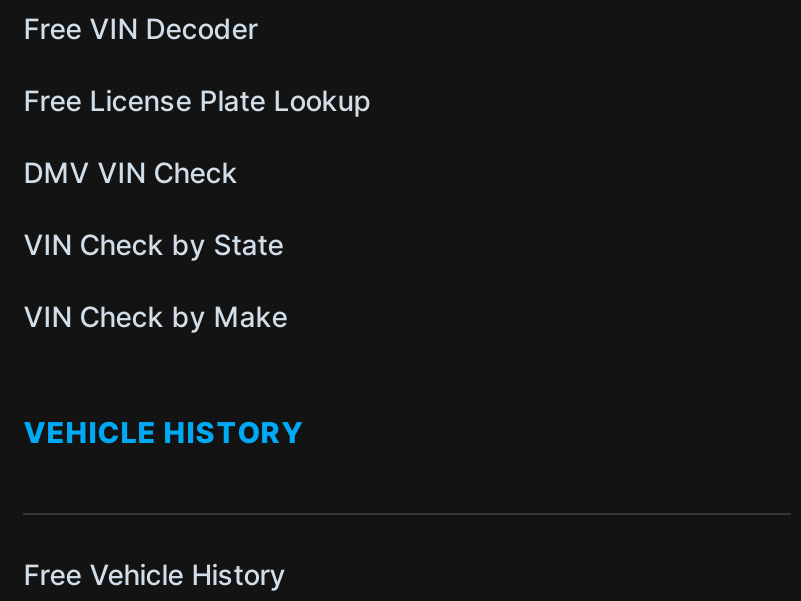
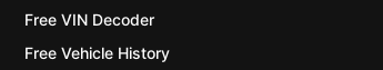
[23,83,371,449] Free License Plate Lookup | DMV VIN Check | VIN Check by State | VIN Check by Make | VEHICLE HISTORY -> none

